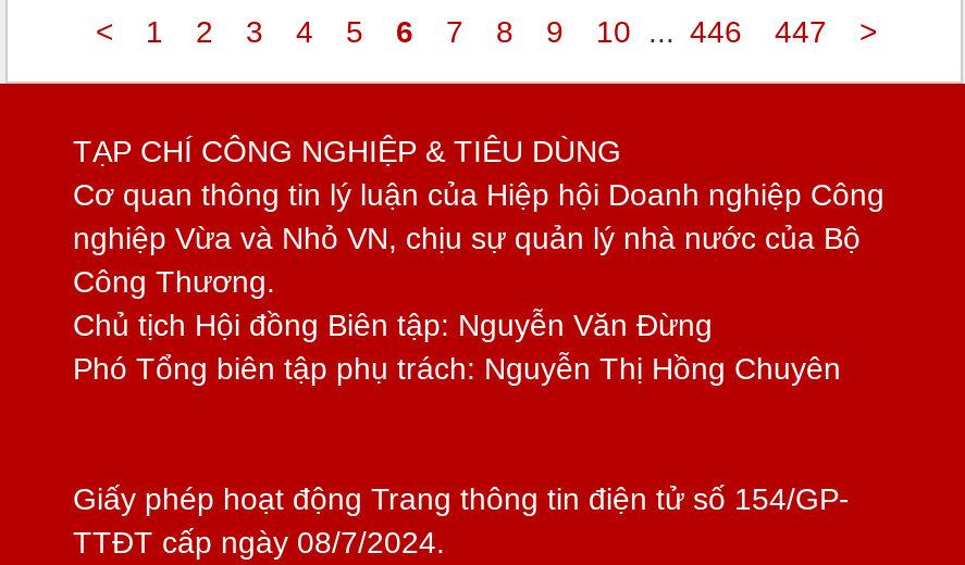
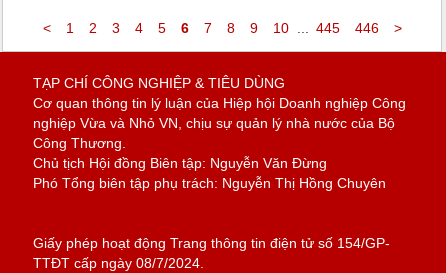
[596,14,742,49] 10 ... 446 -> [273,19,340,35] 10 ... 445
[775,14,827,49] 447 -> [355,19,379,35] 446

